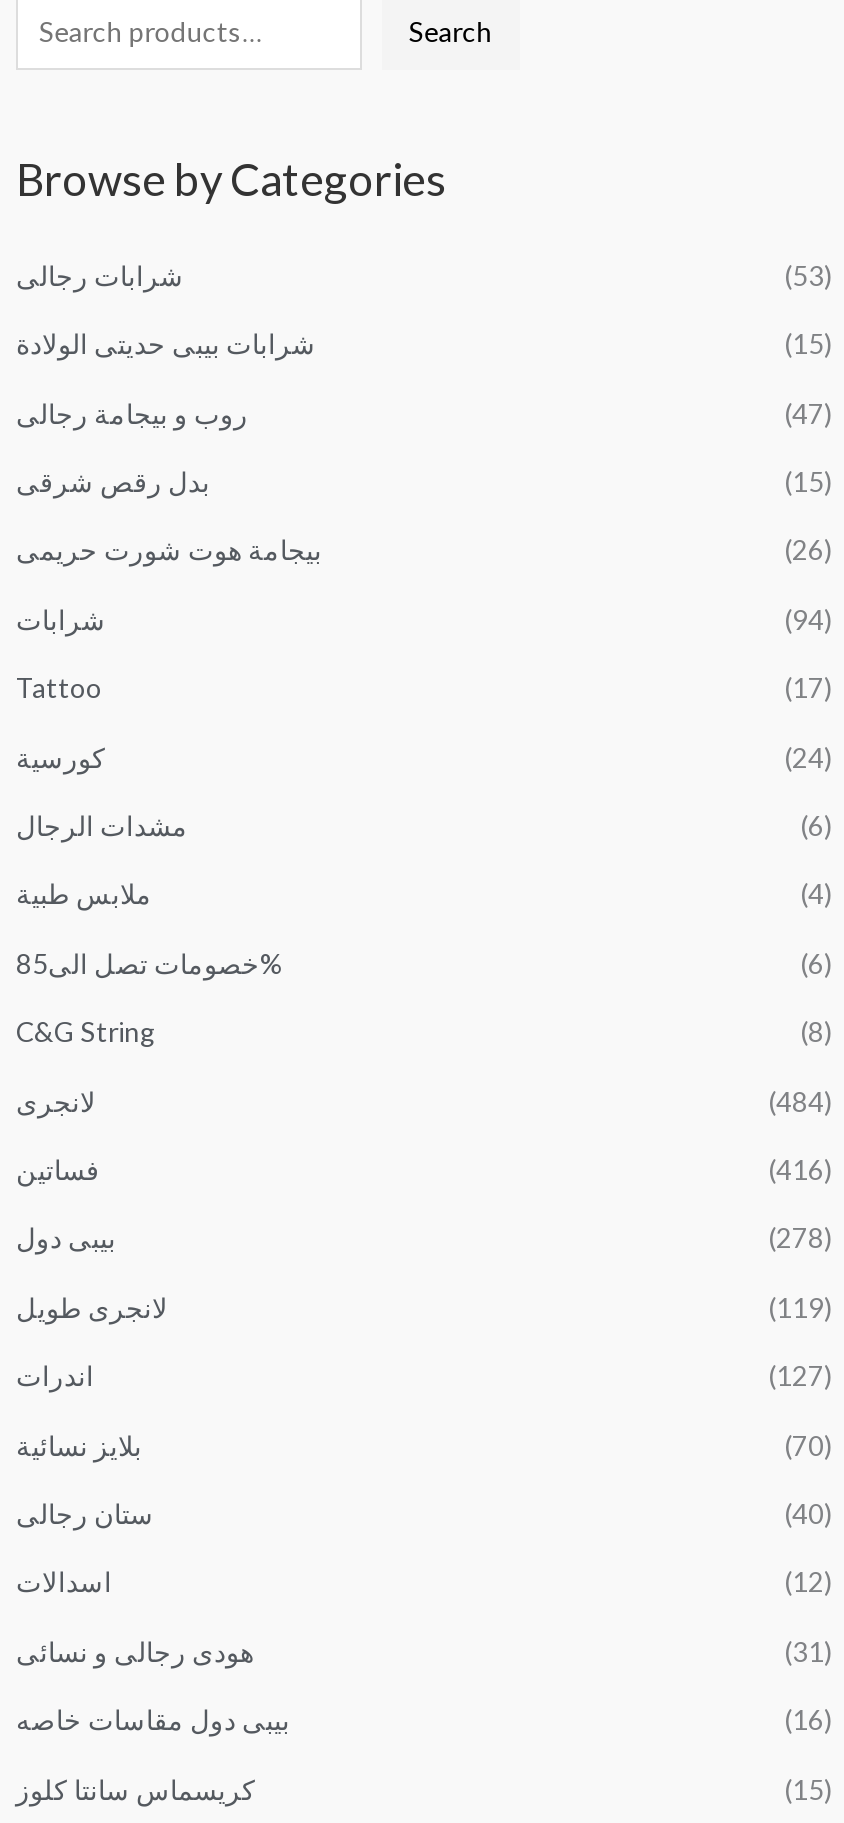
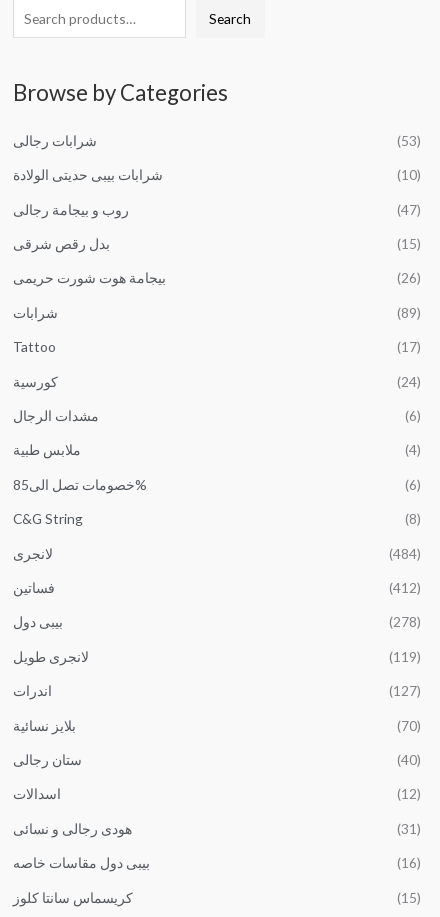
[784,326,832,360] (15) -> [397,166,421,183] (10)
[784,601,832,635] (94) -> [397,304,421,321] (89)
[768,1152,832,1186] (416) -> [389,579,421,596] (412)

